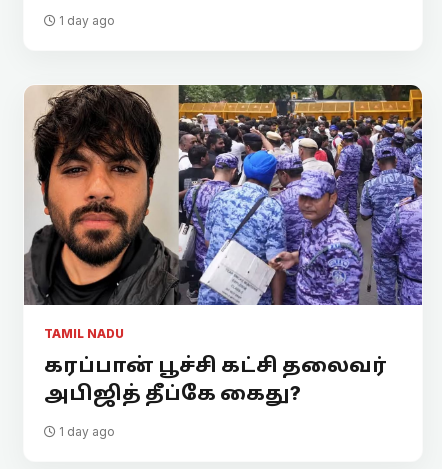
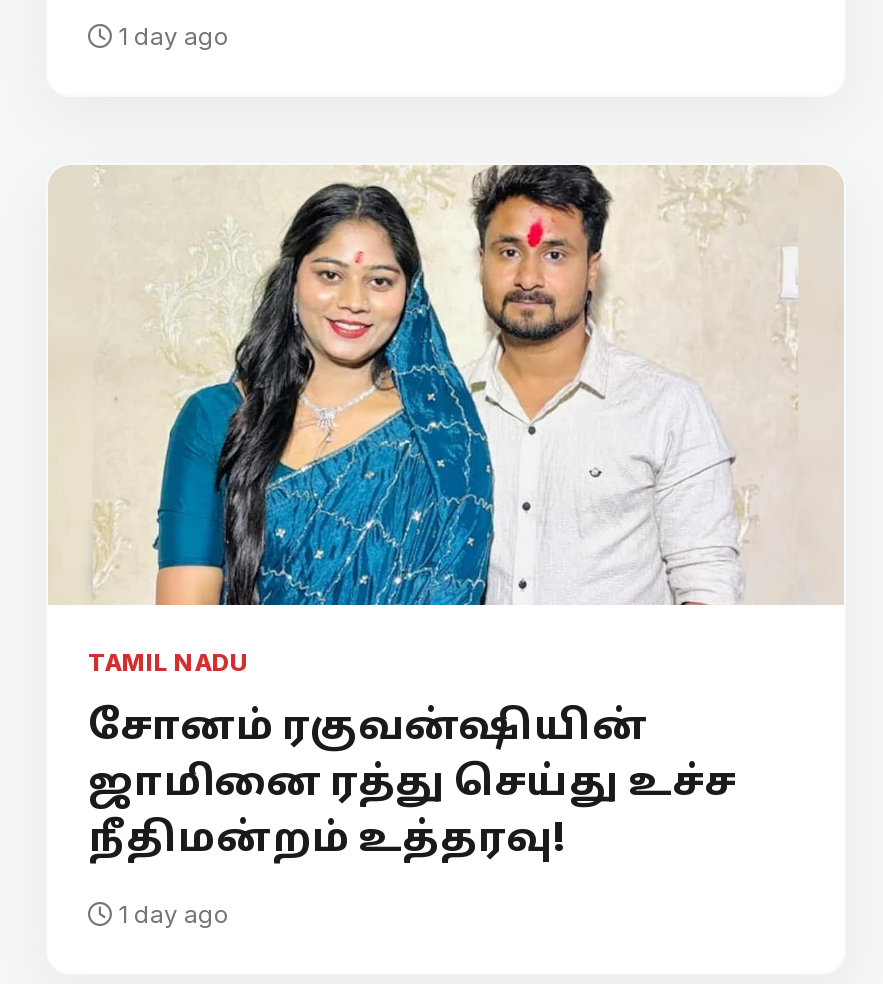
[23,84,423,306] [image] -> [48,165,844,607] [image]
[44,353,387,405] கரப்பான் பூச்சி கட்சி தலைவர் | அபிஜித் தீப்கே கைது? -> [88,701,736,861] சோனம் ரகுவன்ஷியின் | ஜாமினை ரத்து செய்து உச்ச | நீதிமன்றம் உத்தரவு!

